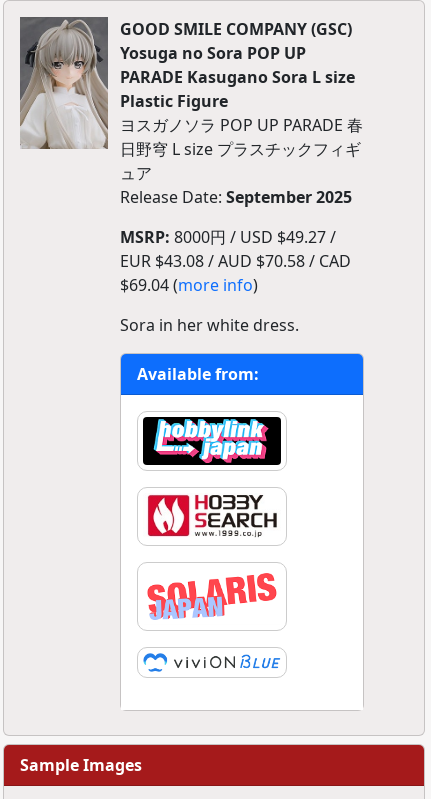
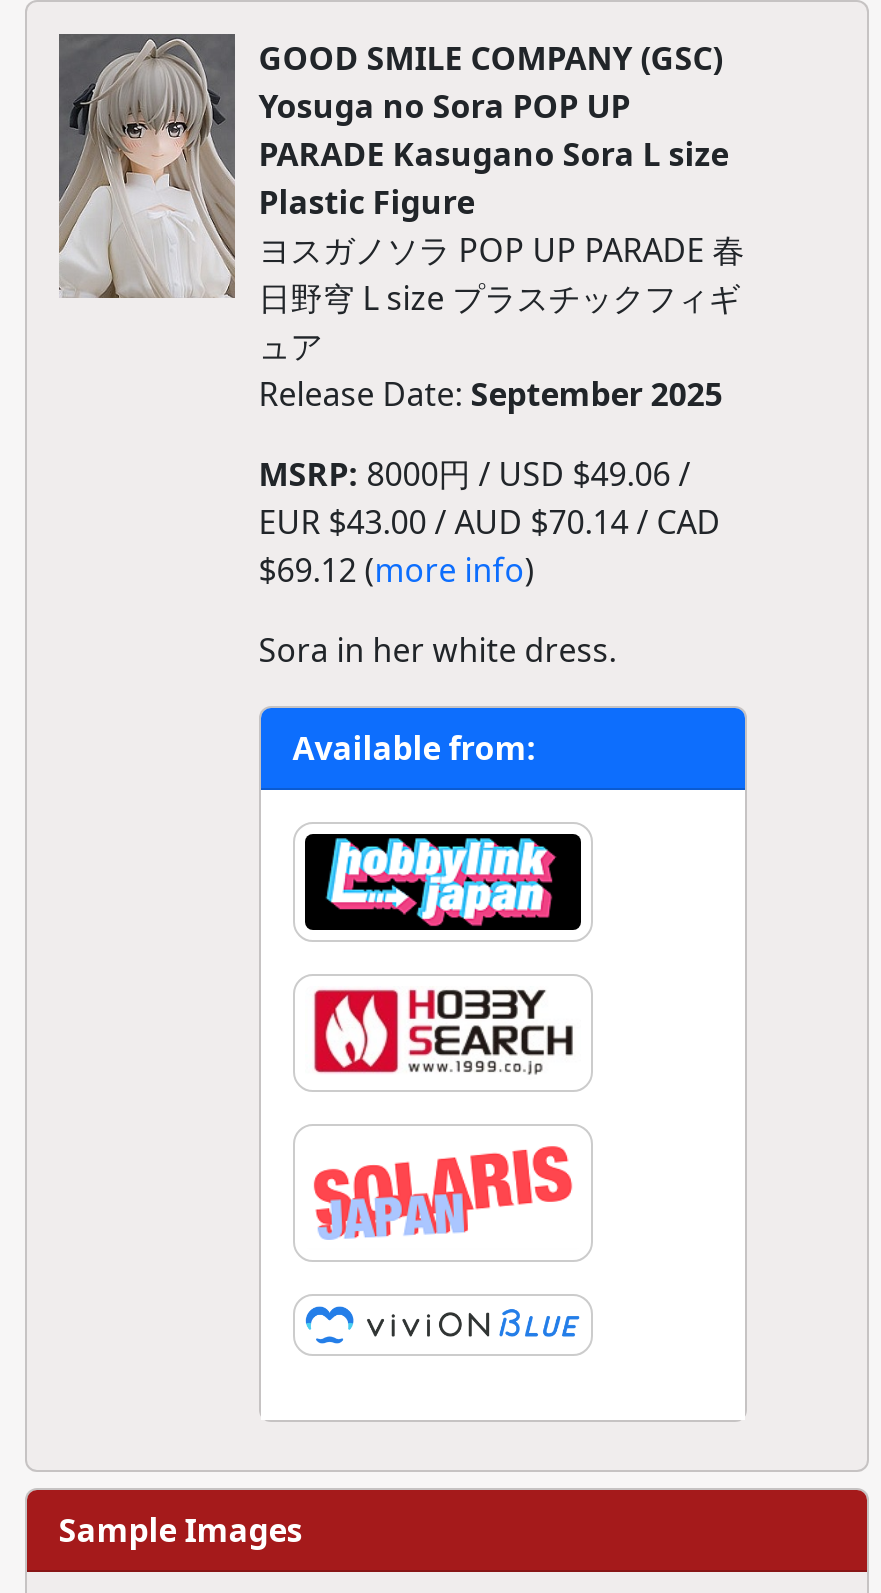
[120,226,336,248] MSRP: 8000円 / USD $49.27 / -> [259,452,691,496] MSRP: 8000円 / USD $49.06 /
[120,250,351,272] EUR $43.08 / AUD $70.58 / CAD -> [259,500,721,544] EUR $43.00 / AUD $70.14 / CAD
[120,274,258,296] $69.04 (more info) -> [259,548,535,592] $69.12 (more info)

